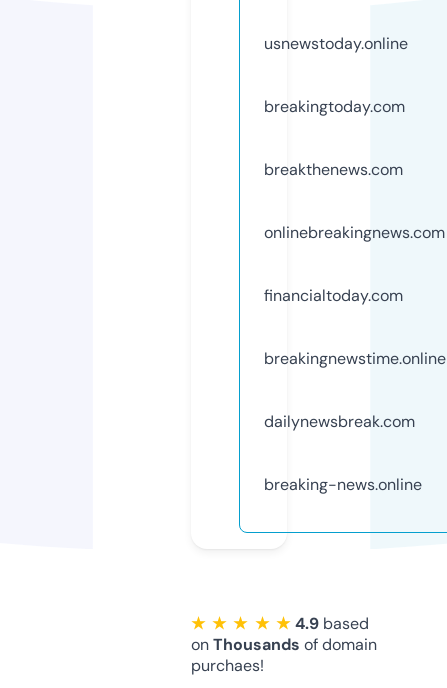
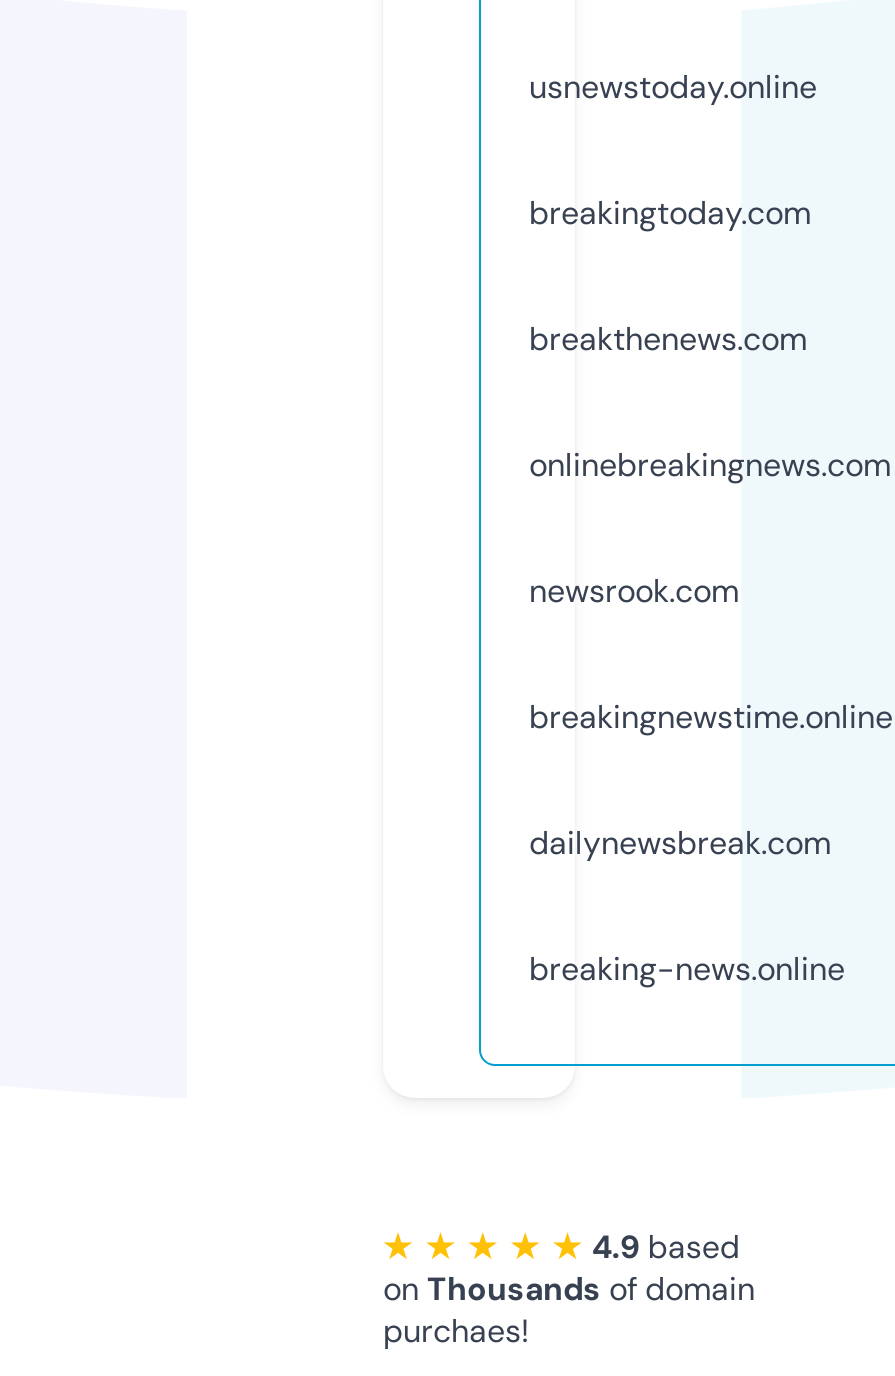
[264,285,403,306] financialtoday.com -> [529,570,739,612] newsrook.com

